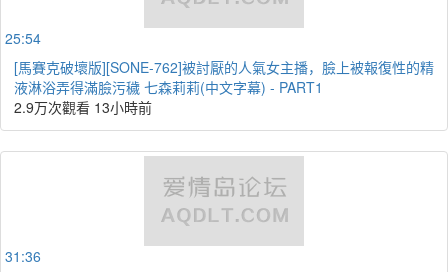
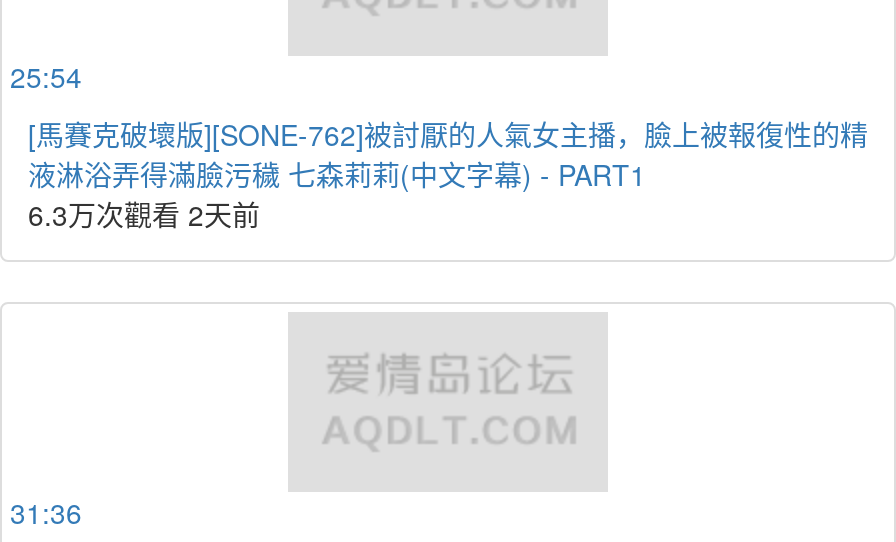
[14,97,152,117] 2.9万次觀看 13小時前 -> [28,194,260,234] 6.3万次觀看 2天前

